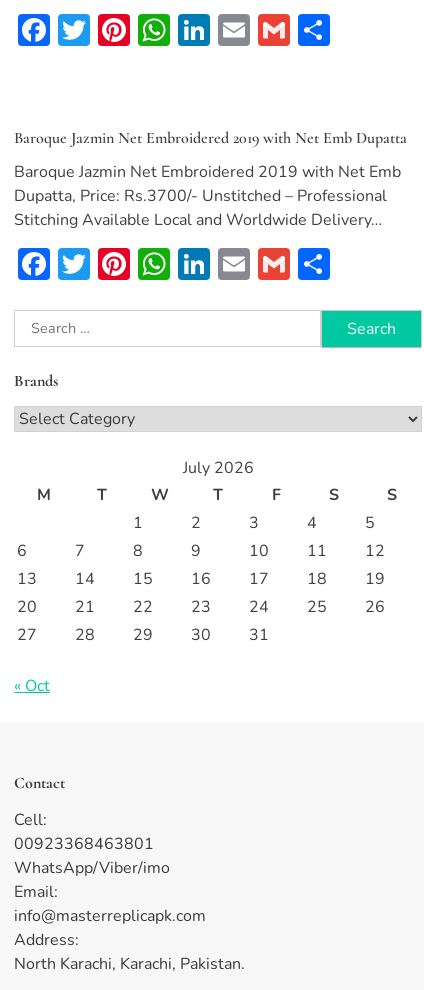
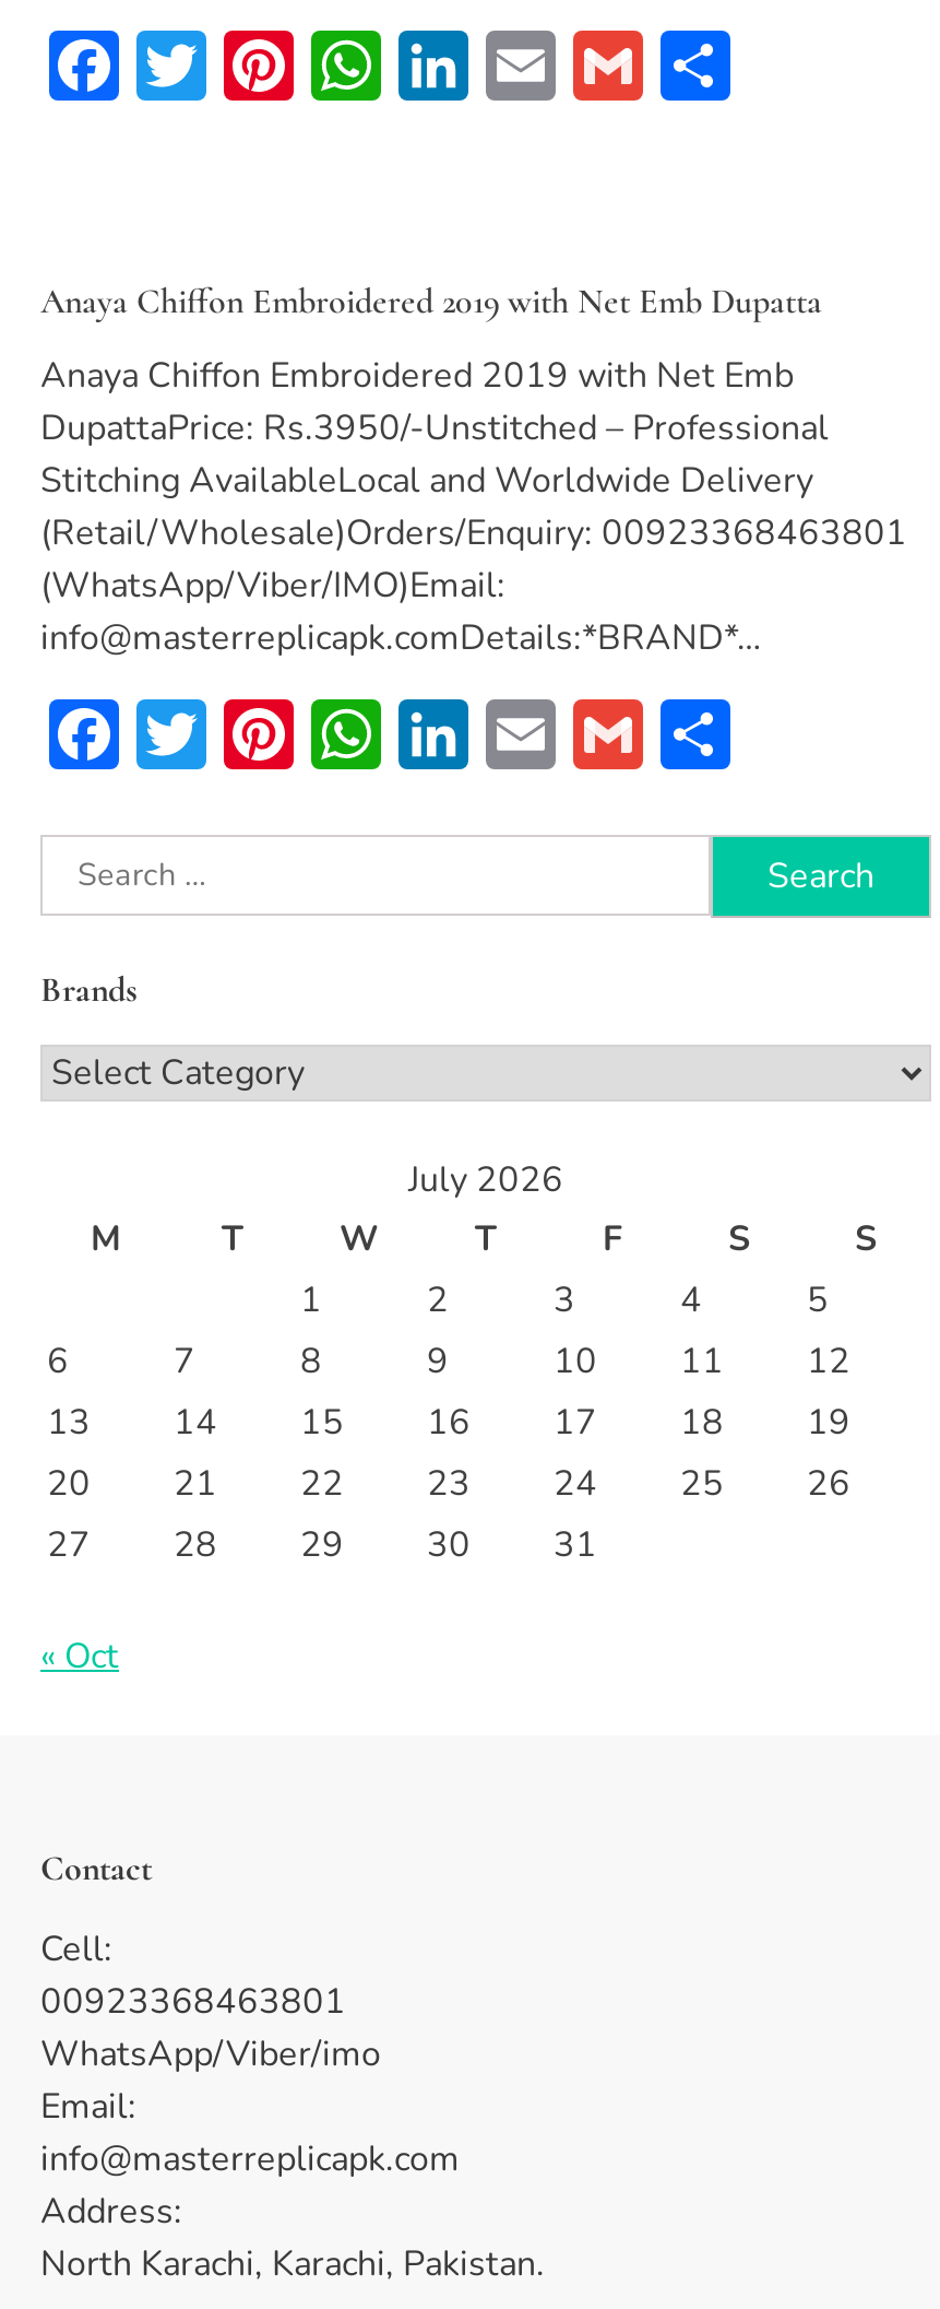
[14,128,407,148] Baroque Jazmin Net Embroidered 2019 with Net Emb Dupatta -> [40,280,822,324] Anaya Chiffon Embroidered 2019 with Net Emb Dupatta
[14,161,401,231] Baroque Jazmin Net Embroidered 2019 with Net Emb | Dupatta, Price: Rs.3700/- Unstitched – Professional | Stitching Available Local and Worldwide Delivery… -> [40,353,907,663] Anaya Chiffon Embroidered 2019 with Net Emb | DupattaPrice: Rs.3950/-Unstitched – Professional | Stitching AvailableLocal and Worldwide Delivery | (Retail/Wholesale)Orders/Enquiry: 00923368463801 | (WhatsApp/Viber/IMO)Email: | info@masterreplicapk.comDetails:*BRAND*…

